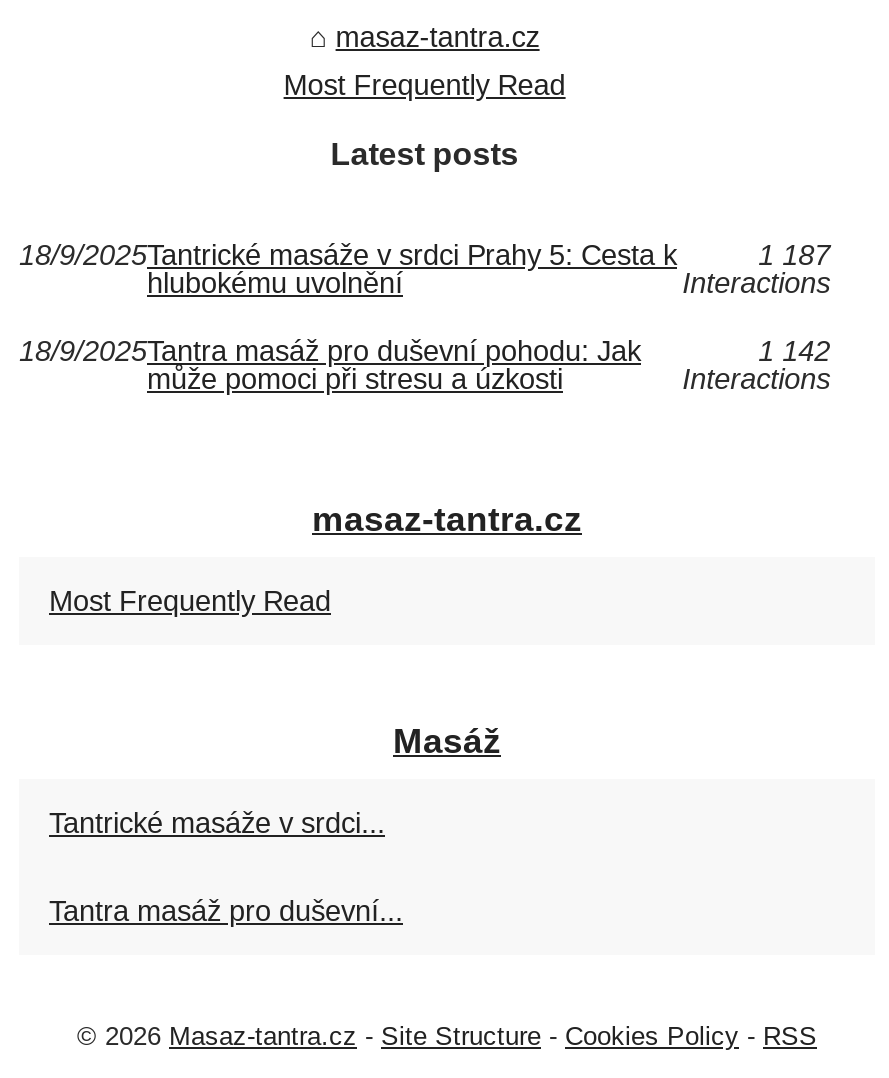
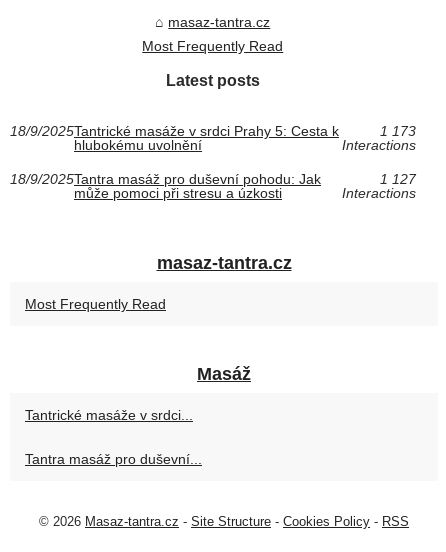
[758,240,830,272] 1 187 -> [380,123,416,139] 1 173
[758,336,830,368] 1 142 -> [380,171,416,187] 1 127

